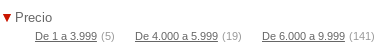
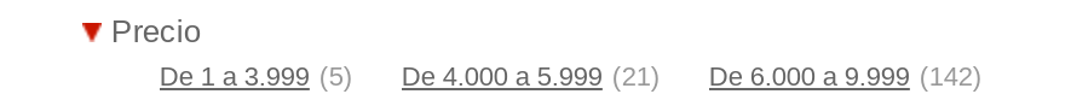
[135,30,242,42] De 4.000 a 5.999 (19) -> [402,63,661,92] De 4.000 a 5.999 (21)
[262,30,375,42] De 6.000 a 9.999 (141) -> [709,63,982,92] De 6.000 a 9.999 (142)

